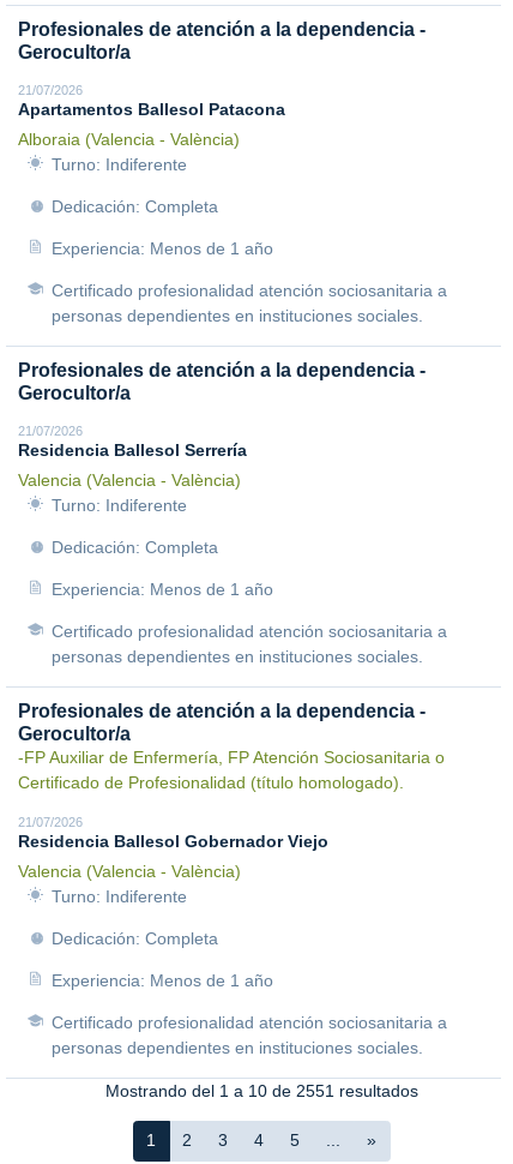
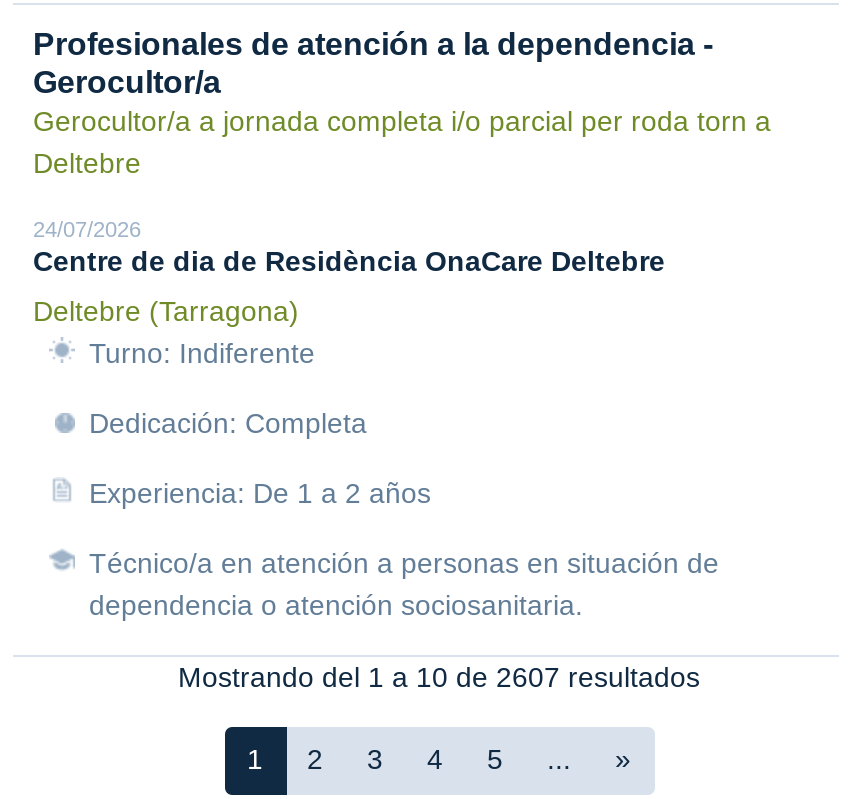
[18,83,285,149] 21/07/2026 | Apartamentos Ballesol Patacona | Alboraia (Valencia - València) -> [33,105,771,327] Gerocultor/a a jornada completa i/o parcial per roda torn a | Deltebre | 24/07/2026 | Centre de dia de Residència OnaCare Deltebre | Deltebre (Tarragona)
moved [52,155,218,216] -> [89,337,367,439]: Turno: Indiferente | Dedicación: Completa
[18,239,447,1100] Experiencia: Menos de 1 año | Certificado profesionalidad atención sociosanitaria a | personas dependientes en instituciones sociales. | Profesionales de atención a la dependencia - | Gerocultor/a | 21/07/2026 | Residencia Ballesol Serrería | Valencia (Valencia - València) | Turno: Indiferente | Dedicación: Completa | Experiencia: Menos de 1 año | Certificado profesionalidad atención sociosanitaria a | personas dependientes en instituciones sociales. | Profesionales de atención a la dependencia - | Gerocultor/a | -FP Auxiliar de Enfermería, FP Atención Sociosanitaria o | Certificado de Profesionalidad (título homologado). | 21/07/2026 | Residencia Ballesol Gobernador Viejo | Valencia (Valencia - València) | Turno: Indiferente | Dedicación: Completa | Experiencia: Menos de 1 año | Certificado profesionalidad atención sociosanitaria a | personas dependientes en instituciones sociales. | Mostrando del 1 a 10 de 2551 resultados -> [89,477,719,693] Experiencia: De 1 a 2 años | Técnico/a en atención a personas en situación de | dependencia o atención sociosanitaria. | Mostrando del 1 a 10 de 2607 resultados

